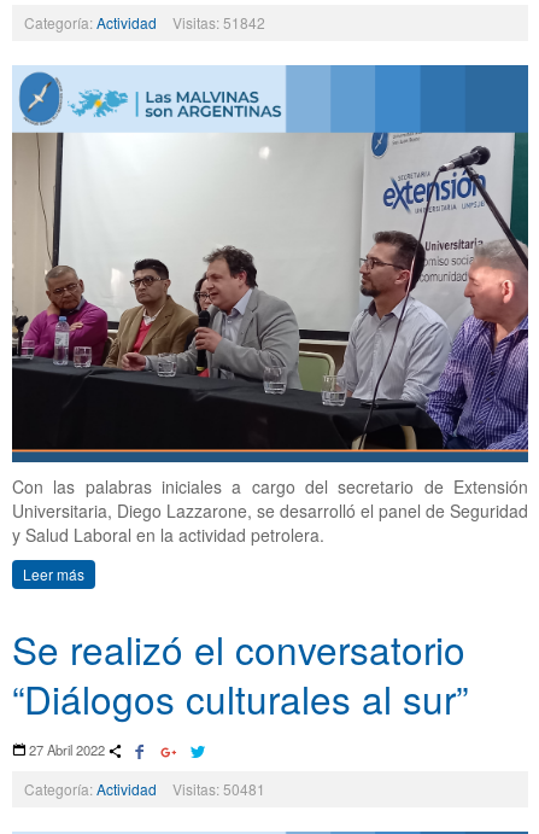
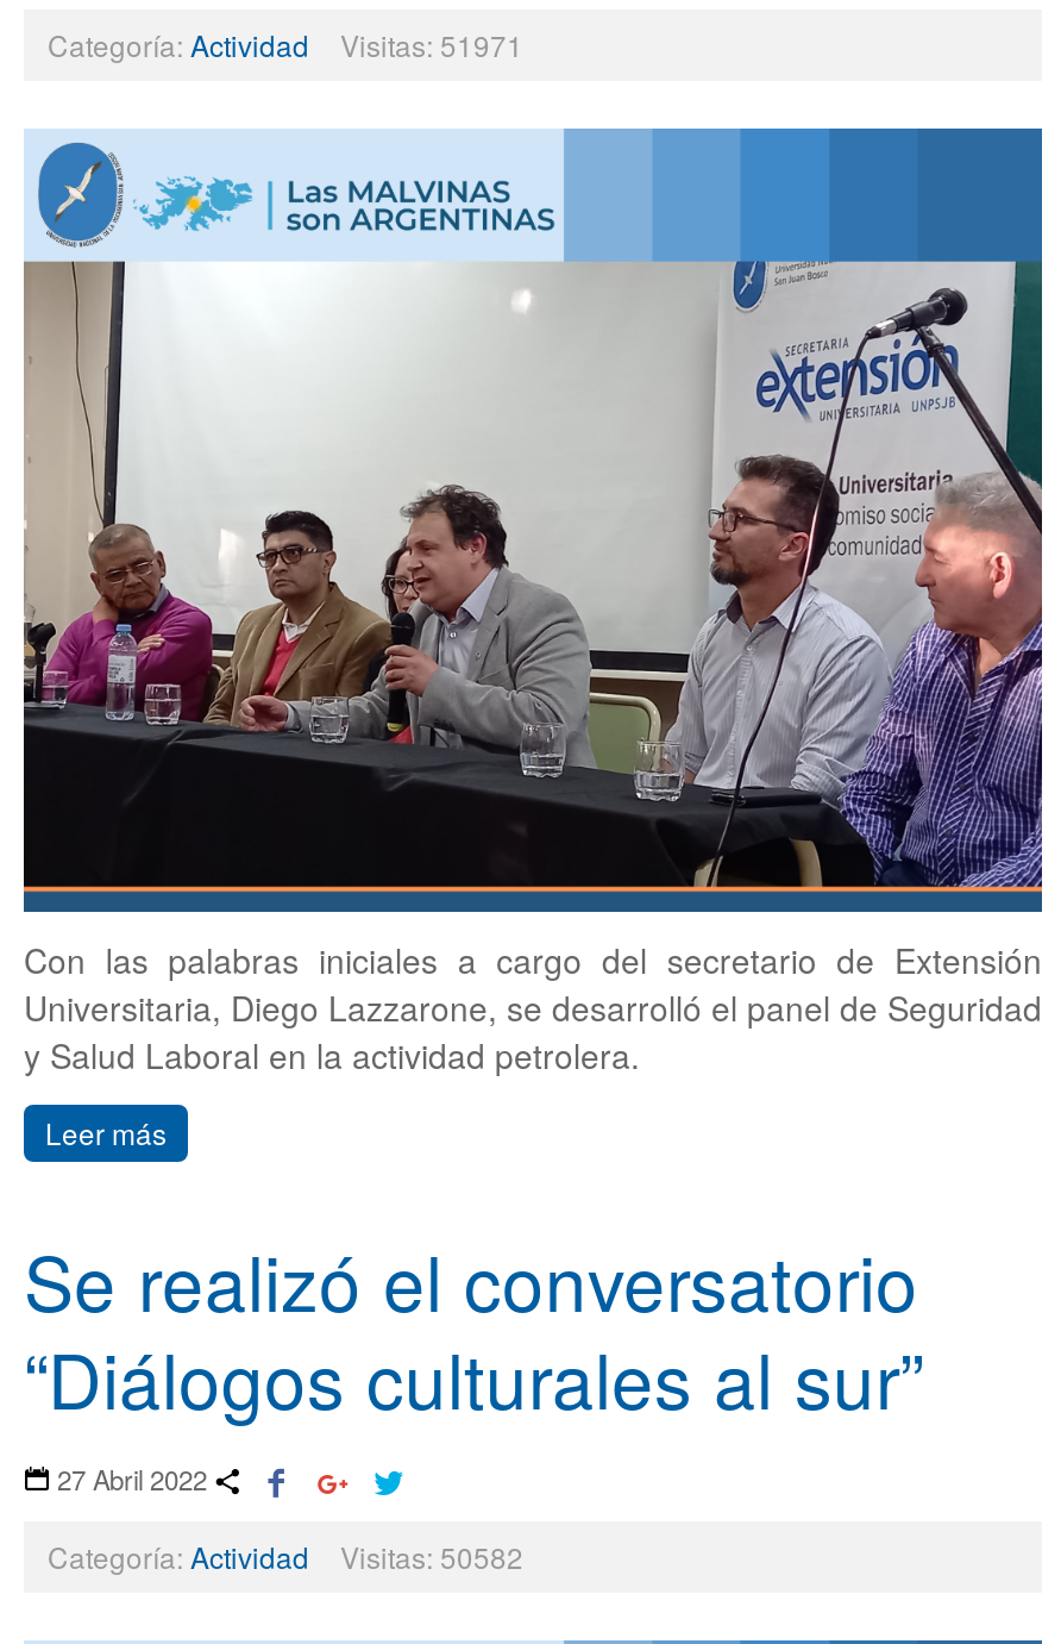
[24,12,265,33] Categoría: Actividad Visitas: 51842 -> [48,24,523,64] Categoría: Actividad Visitas: 51971
[24,778,265,799] Categoría: Actividad Visitas: 50481 -> [48,1535,523,1575] Categoría: Actividad Visitas: 50582

